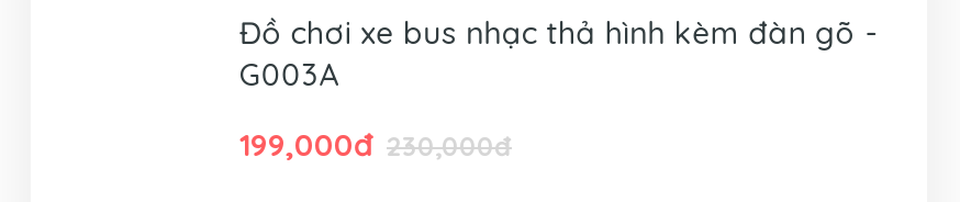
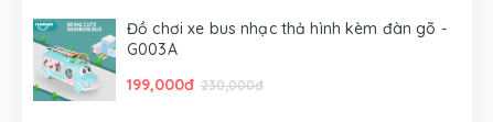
none -> [32,18,117,102] [image]

